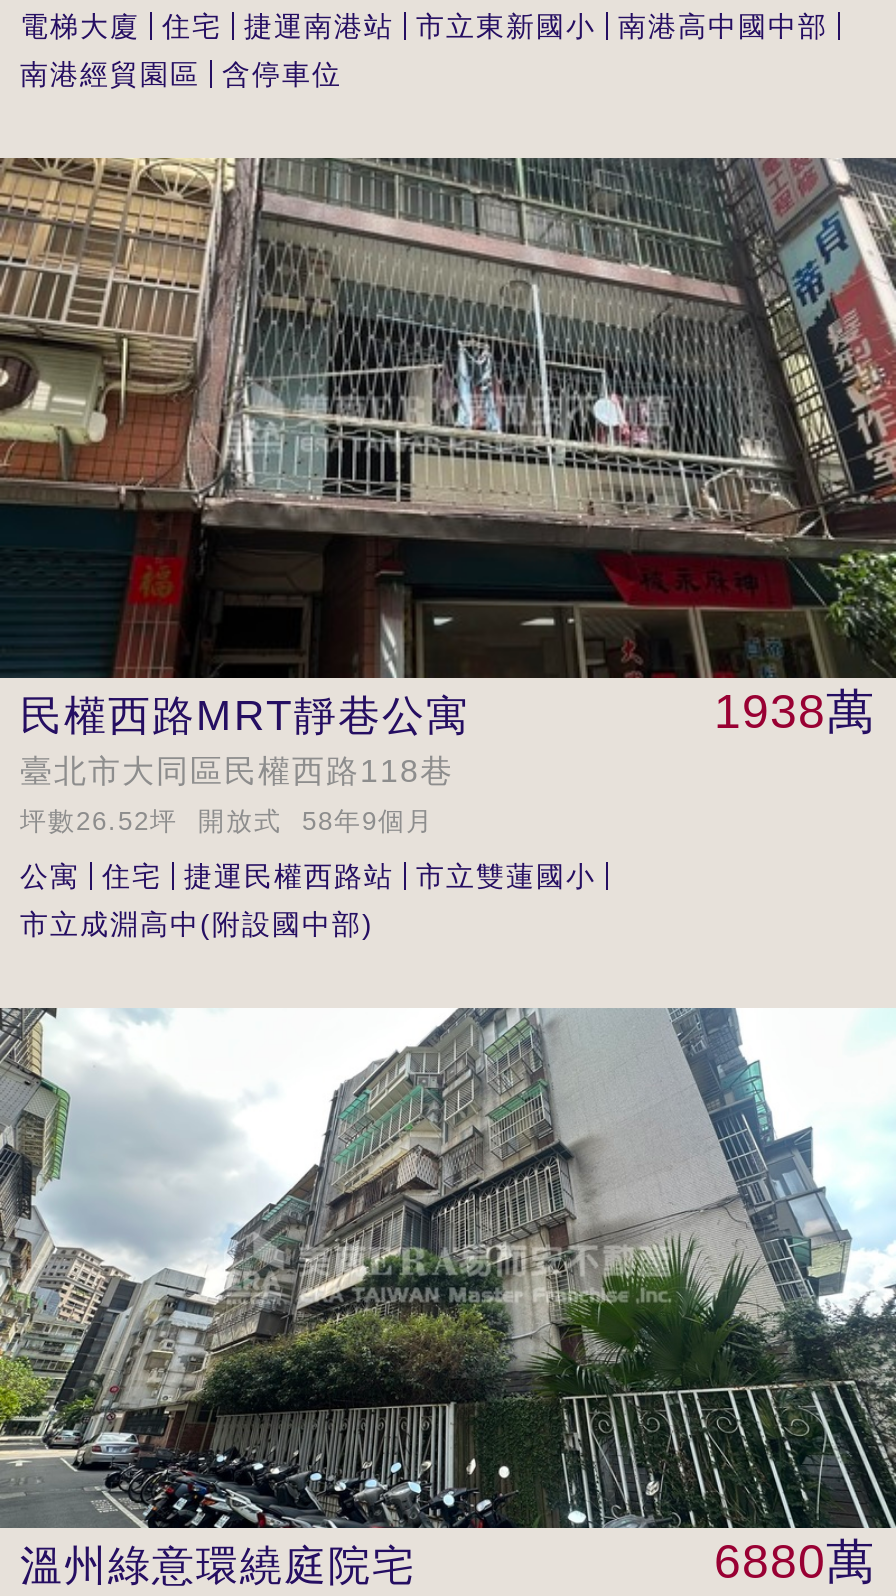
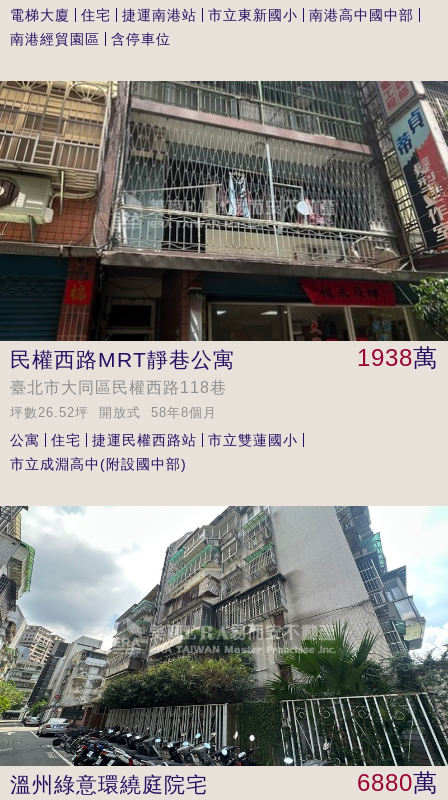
[20,806,434,836] 坪數26.52坪 開放式 58年9個月 -> [10,405,217,420] 坪數26.52坪 開放式 58年8個月

